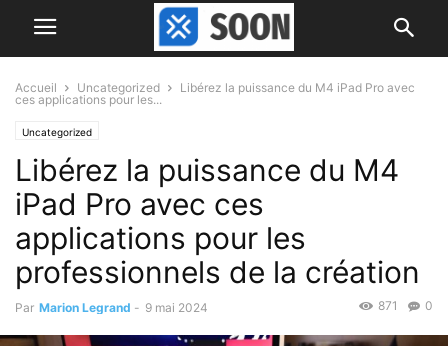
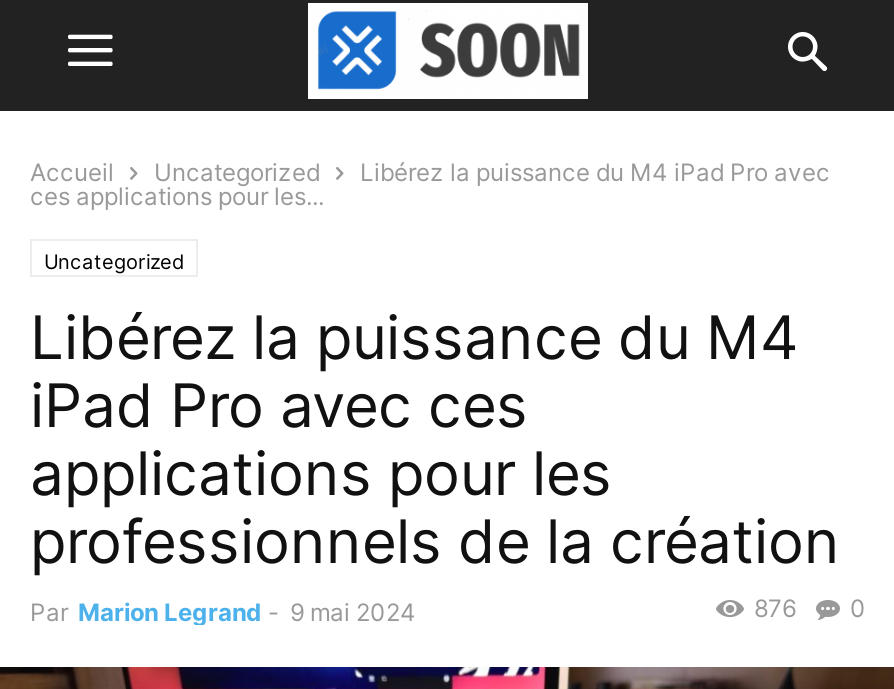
[378,298,433,313] 871 0 -> [754,593,866,623] 876 0

